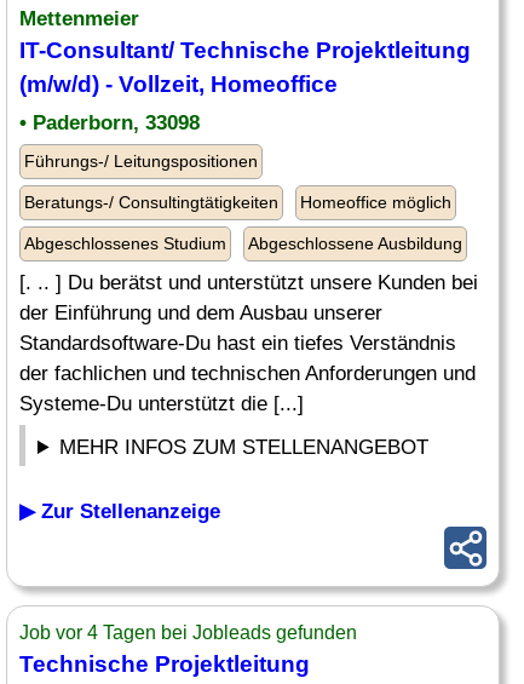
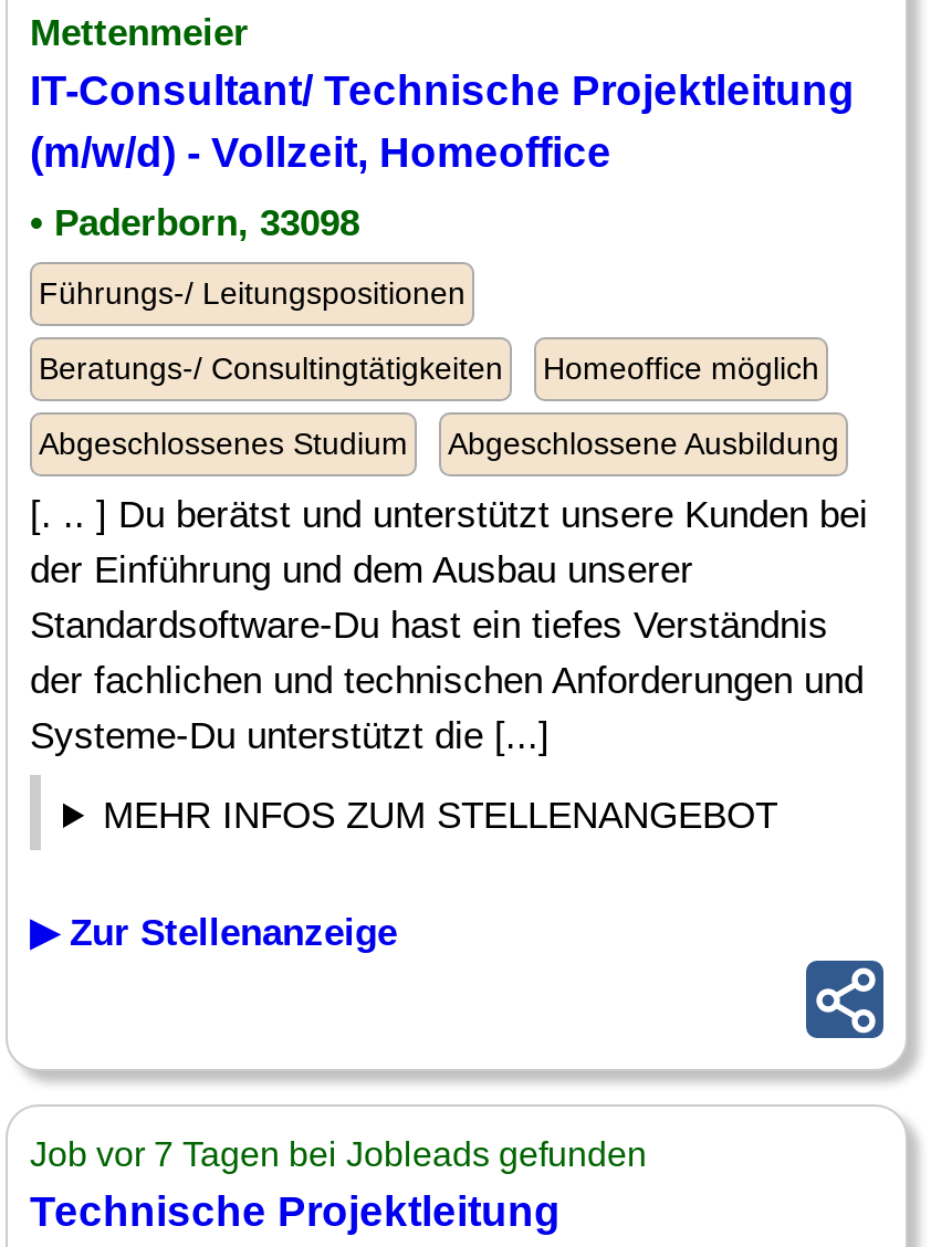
[19,622,357,643] Job vor 4 Tagen bei Jobleads gefunden -> [30,1135,647,1173] Job vor 7 Tagen bei Jobleads gefunden

